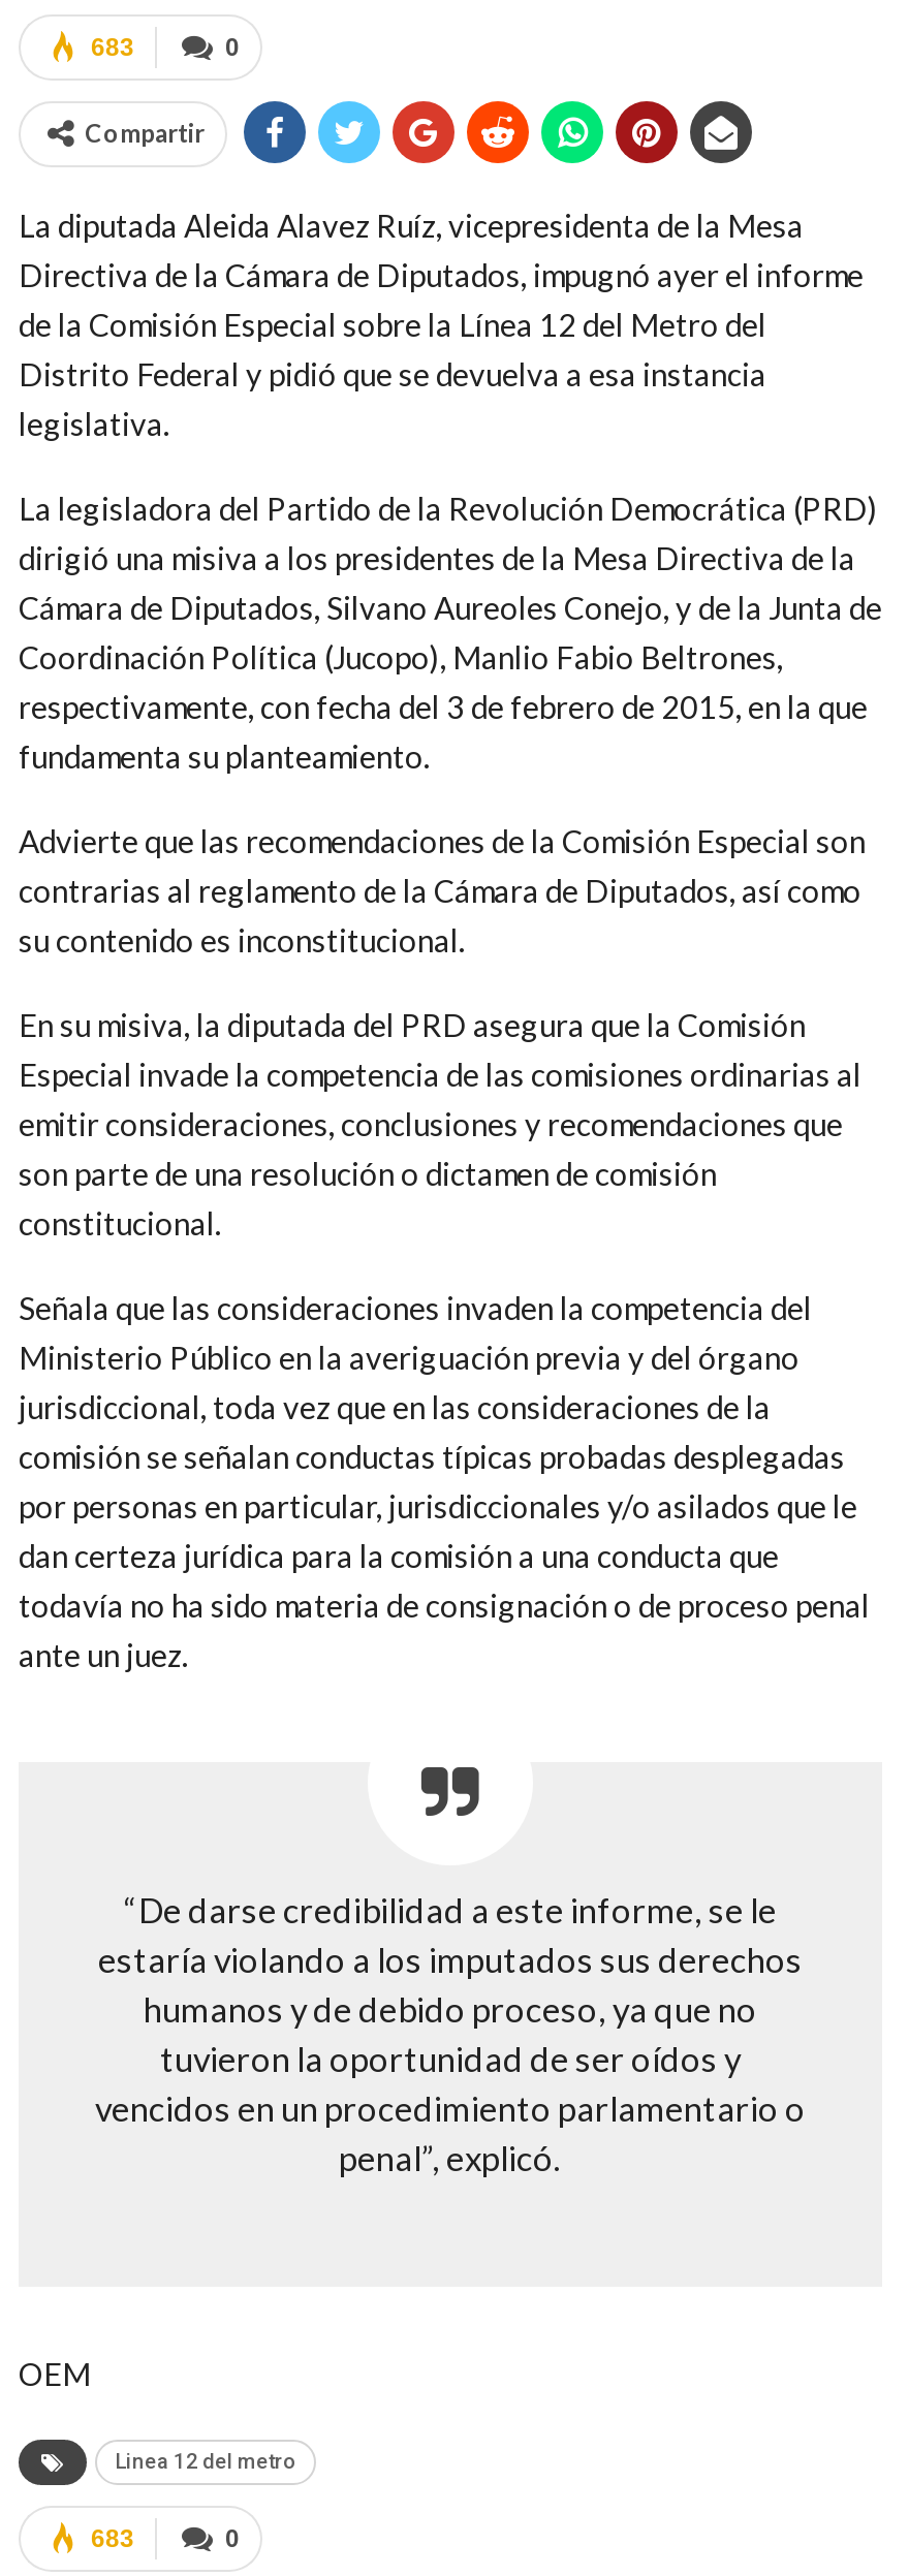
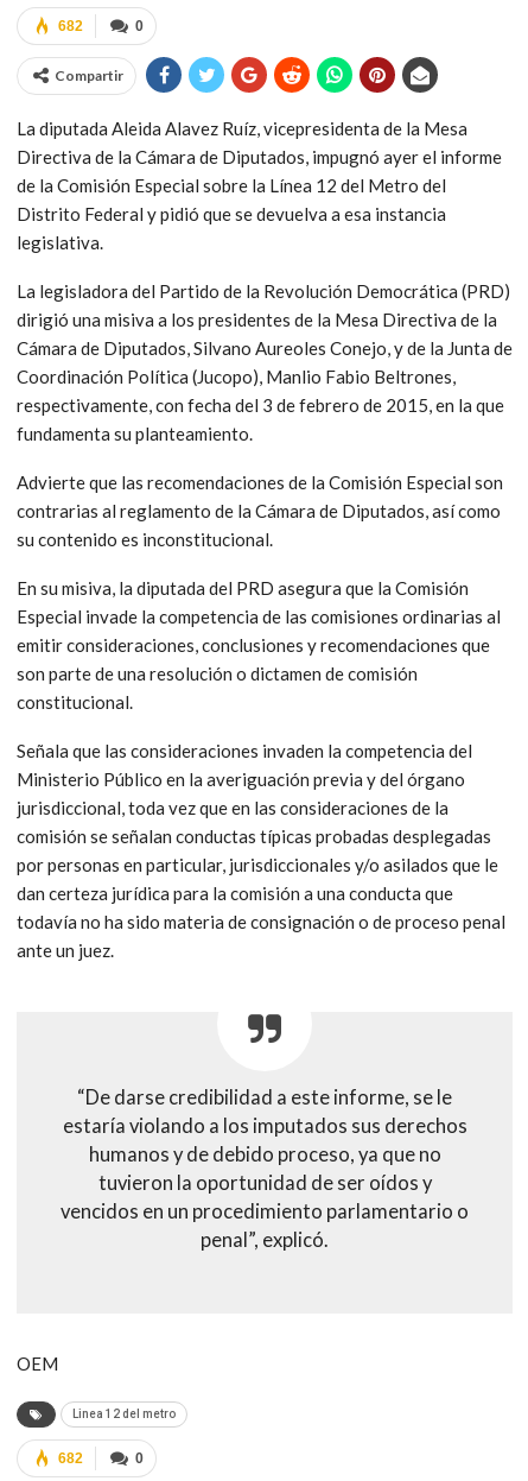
[91,32,134,61] 683 -> [58,17,83,34] 682
[91,2524,134,2553] 683 -> [58,1450,83,1466] 682

